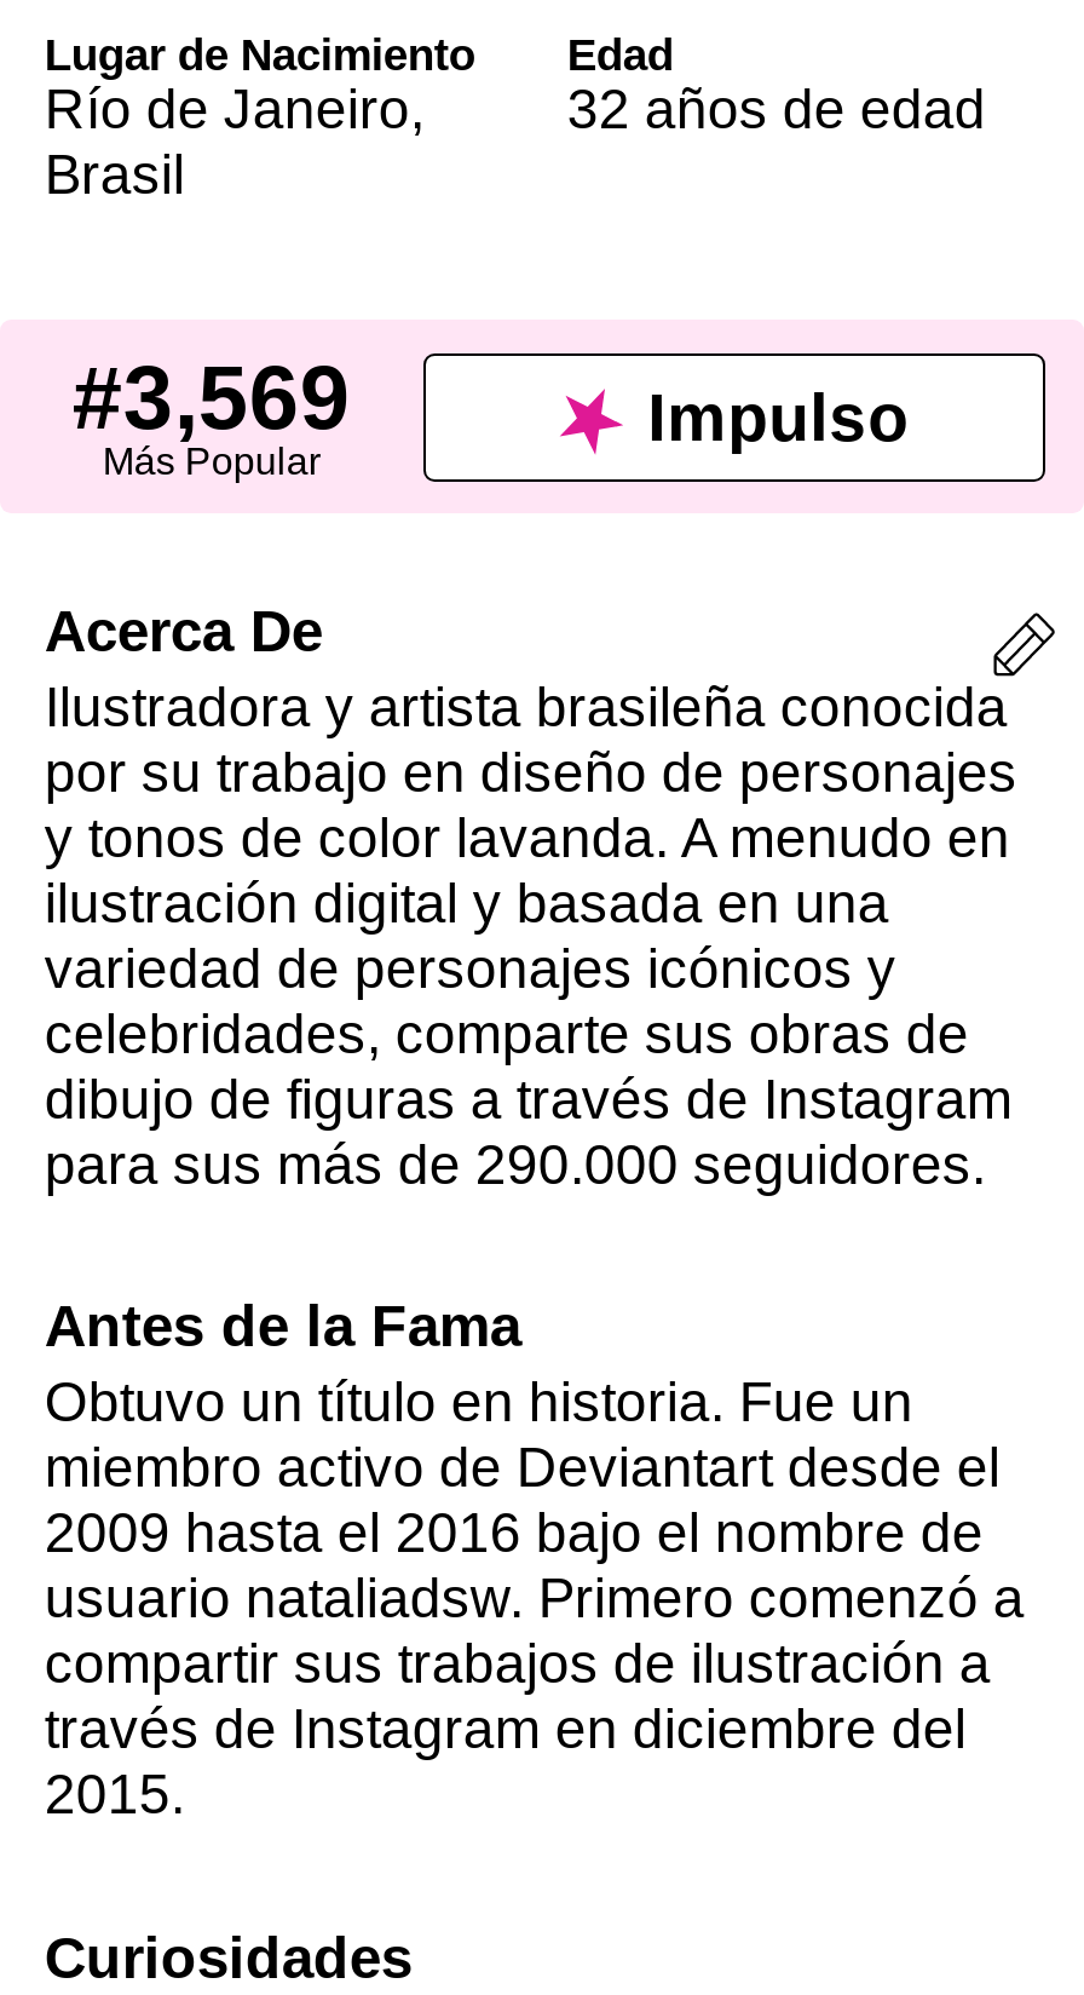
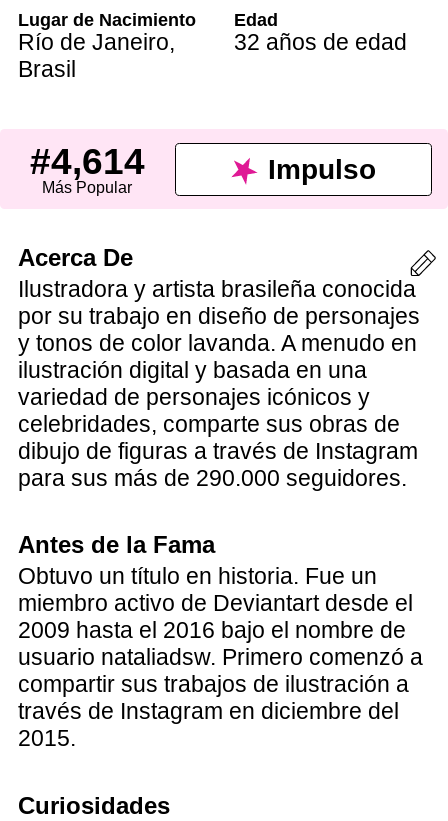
[72,347,350,447] #3,569 -> [30,140,145,181] #4,614

